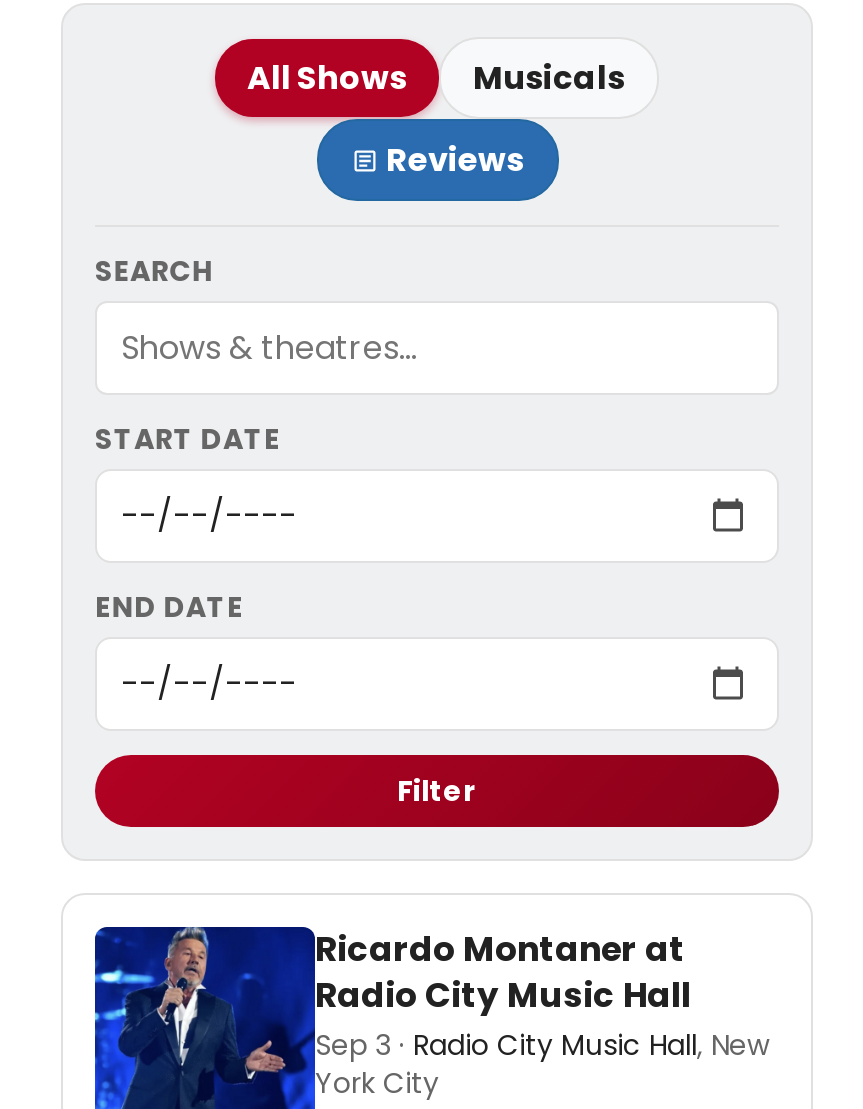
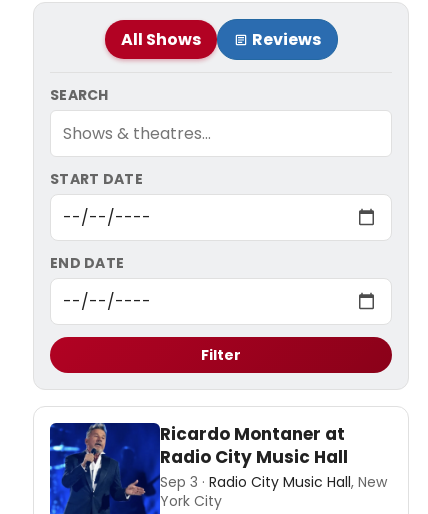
[473,55,625,101] Musicals -> none

